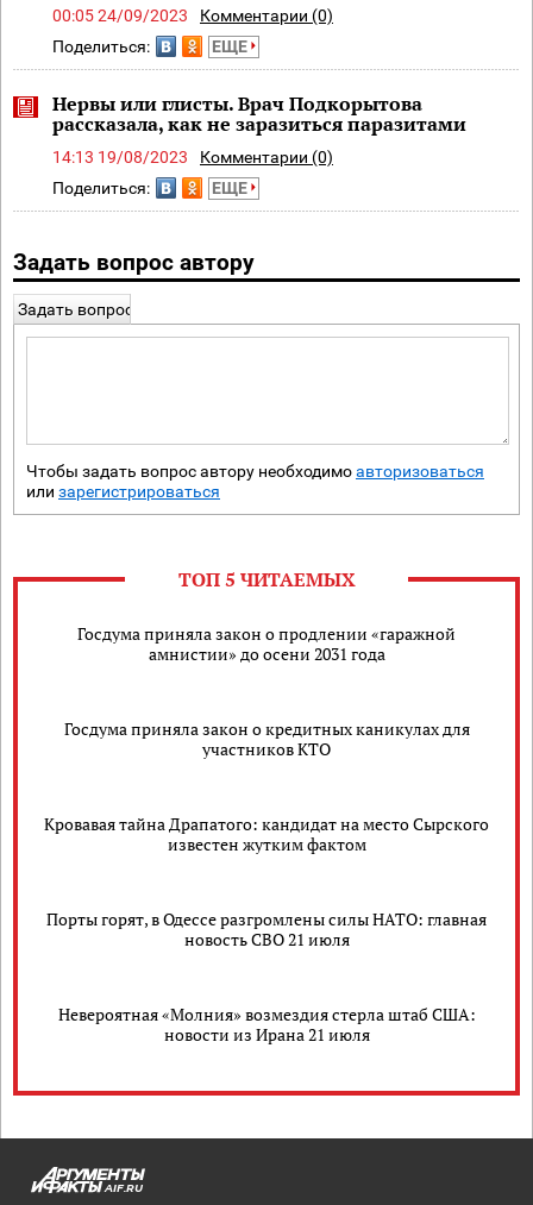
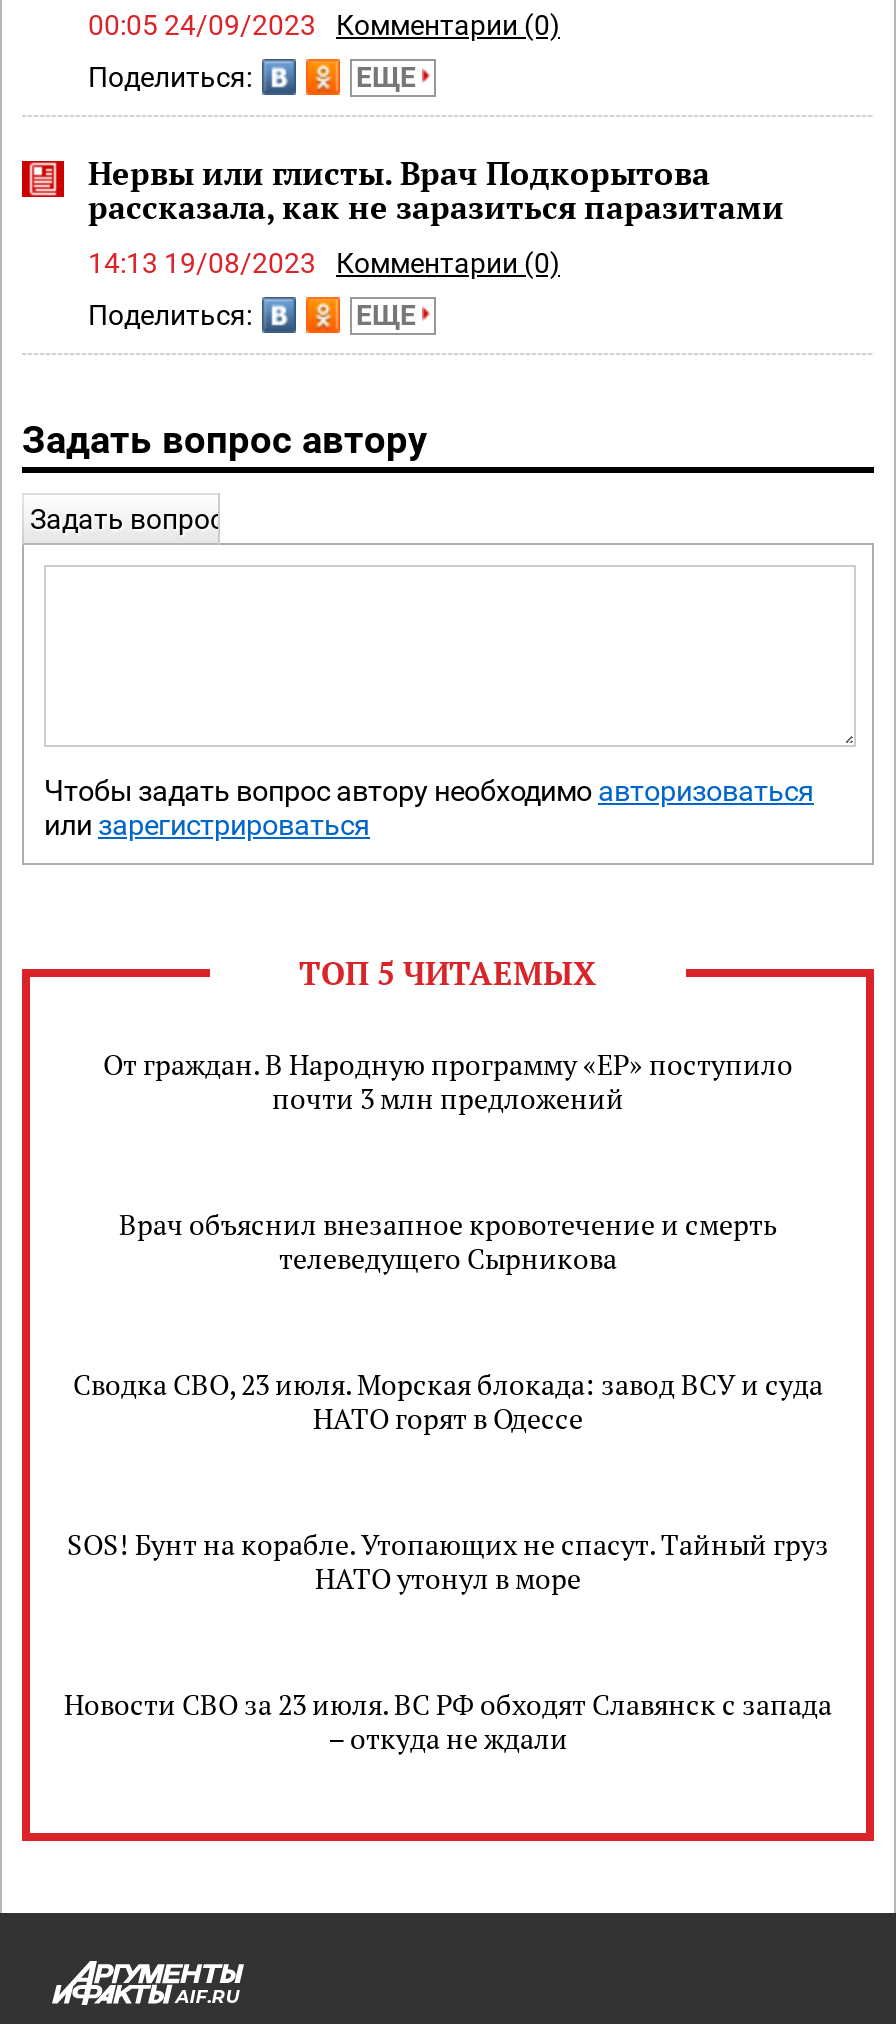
[77,622,456,665] Госдума приняла закон о продлении «гаражной | амнистии» до осени 2031 года -> [103,1045,793,1117] От граждан. В Народную программу «ЕР» поступило | почти 3 млн предложений
[64,717,469,760] Госдума приняла закон о кредитных каникулах для | участников КТО -> [119,1205,777,1277] Врач объяснил внезапное кровотечение и смерть | телеведущего Сырникова
[44,812,489,855] Кровавая тайна Драпатого: кандидат на место Сырского | известен жутким фактом -> [73,1365,823,1437] Сводка СВО, 23 июля. Морская блокада: завод ВСУ и суда | НАТО горят в Одессе
[46,908,487,950] Порты горят, в Одессе разгромлены силы НАТО: главная | новость СВО 21 июля -> [67,1525,829,1597] SOS! Бунт на корабле. Утопающих не спасут. Тайный груз | НАТО утонул в море
[58,1003,475,1046] Невероятная «Молния» возмездия стерла штаб США: | новости из Ирана 21 июля -> [64,1685,832,1757] Новости СВО за 23 июля. ВС РФ обходят Славянск с запада | – откуда не ждали

